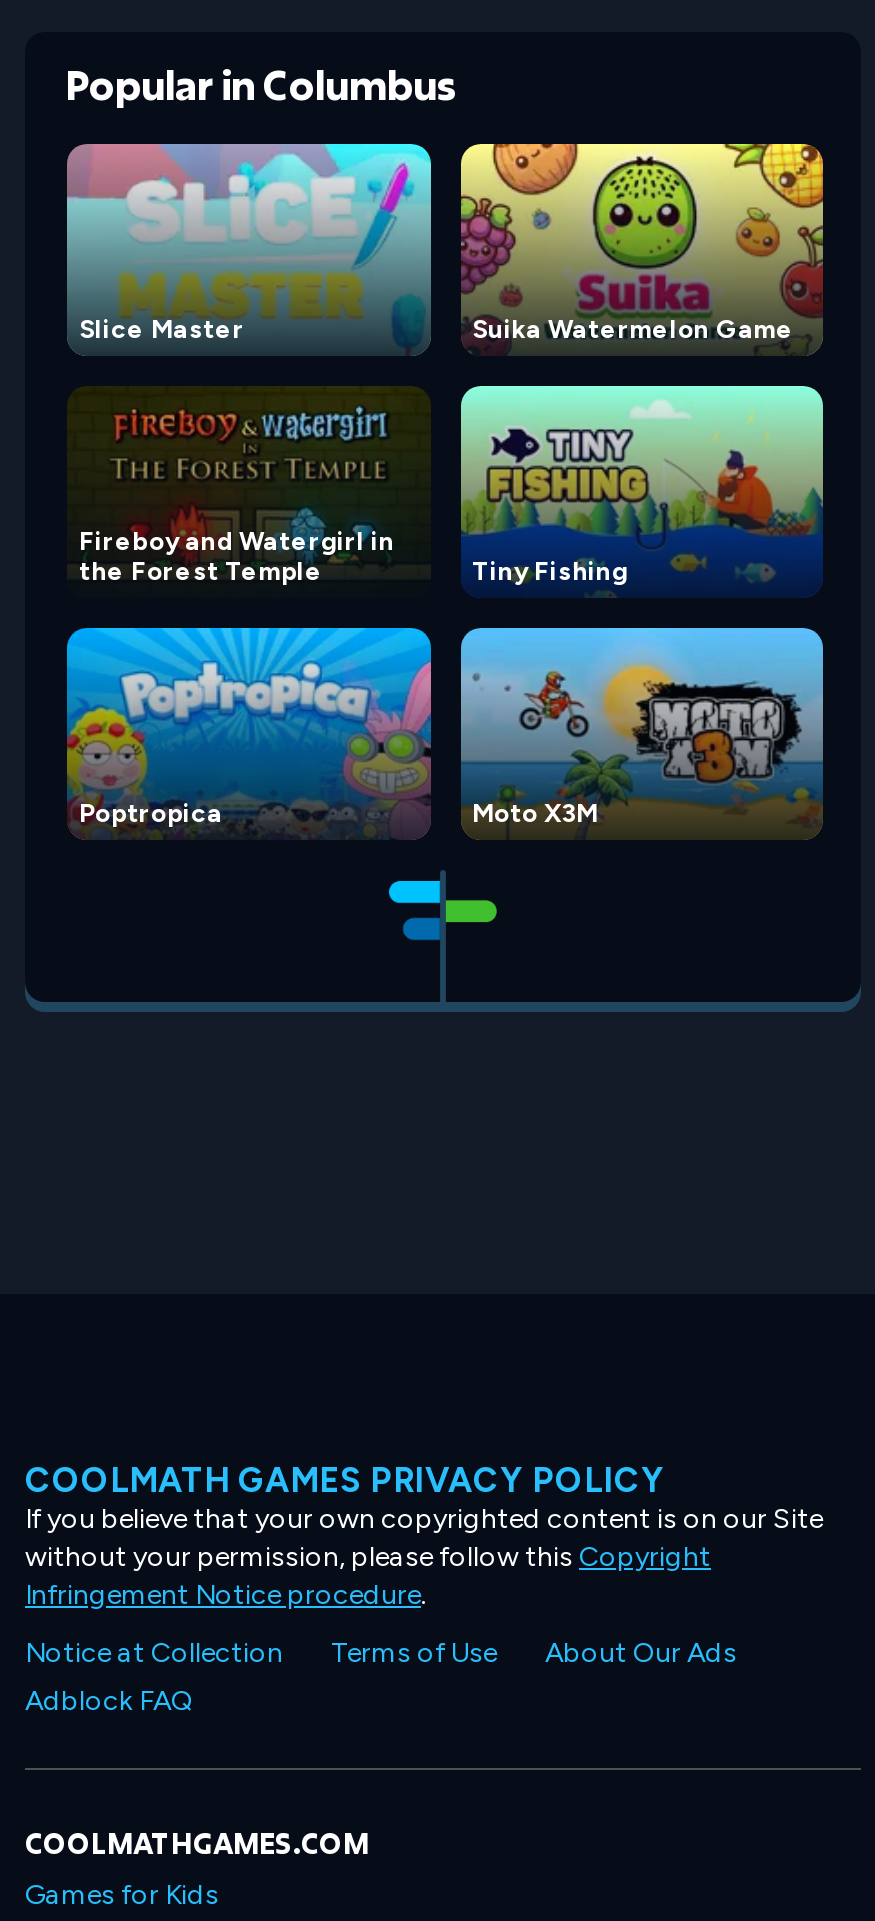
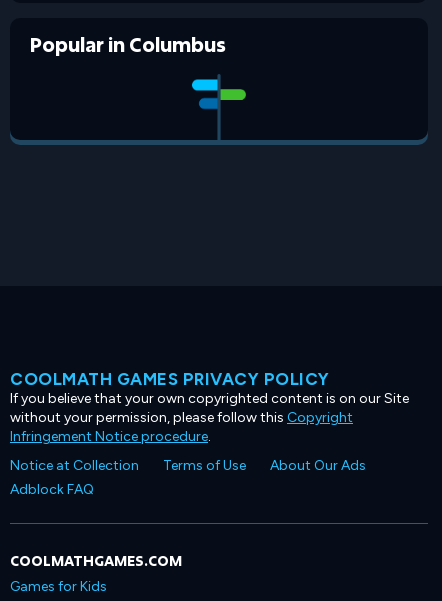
[65,142,794,350] [image] | Slice Master | Suika Watermelon Game -> none
[459,142,825,300] [image] -> none
[69,386,429,512] [image] -> none
[79,384,825,596] [image] | Fireboy and Watergirl in | the Forest Temple | Tiny Fishing -> none
[65,626,598,838] [image] | Poptropica | Moto X3M -> none
[459,626,825,838] [image] -> none

